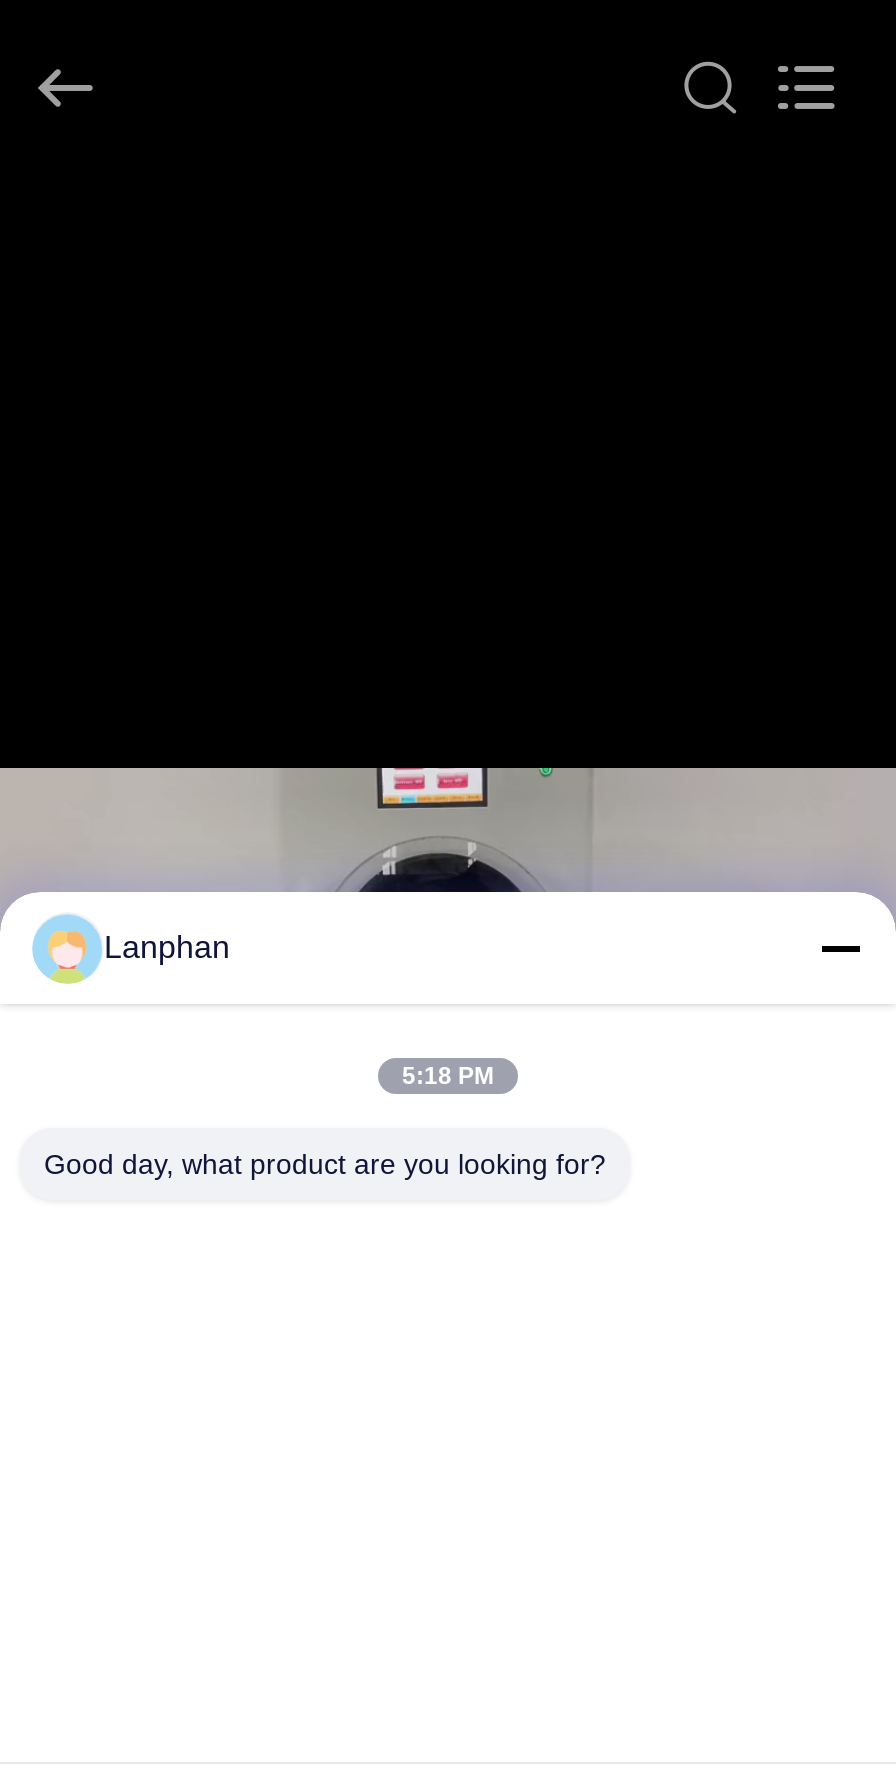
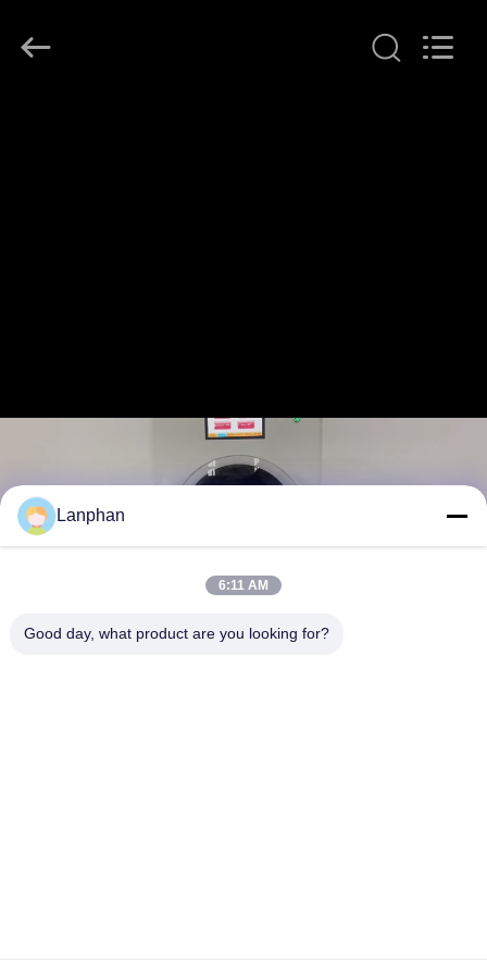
[402,1062,494,1090] 5:18 PM -> [218,578,269,593] 6:11 AM

